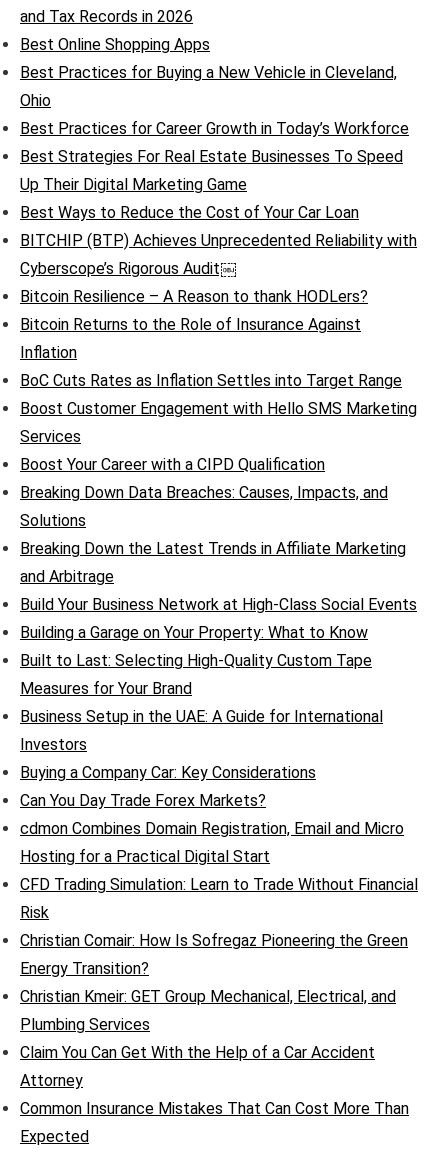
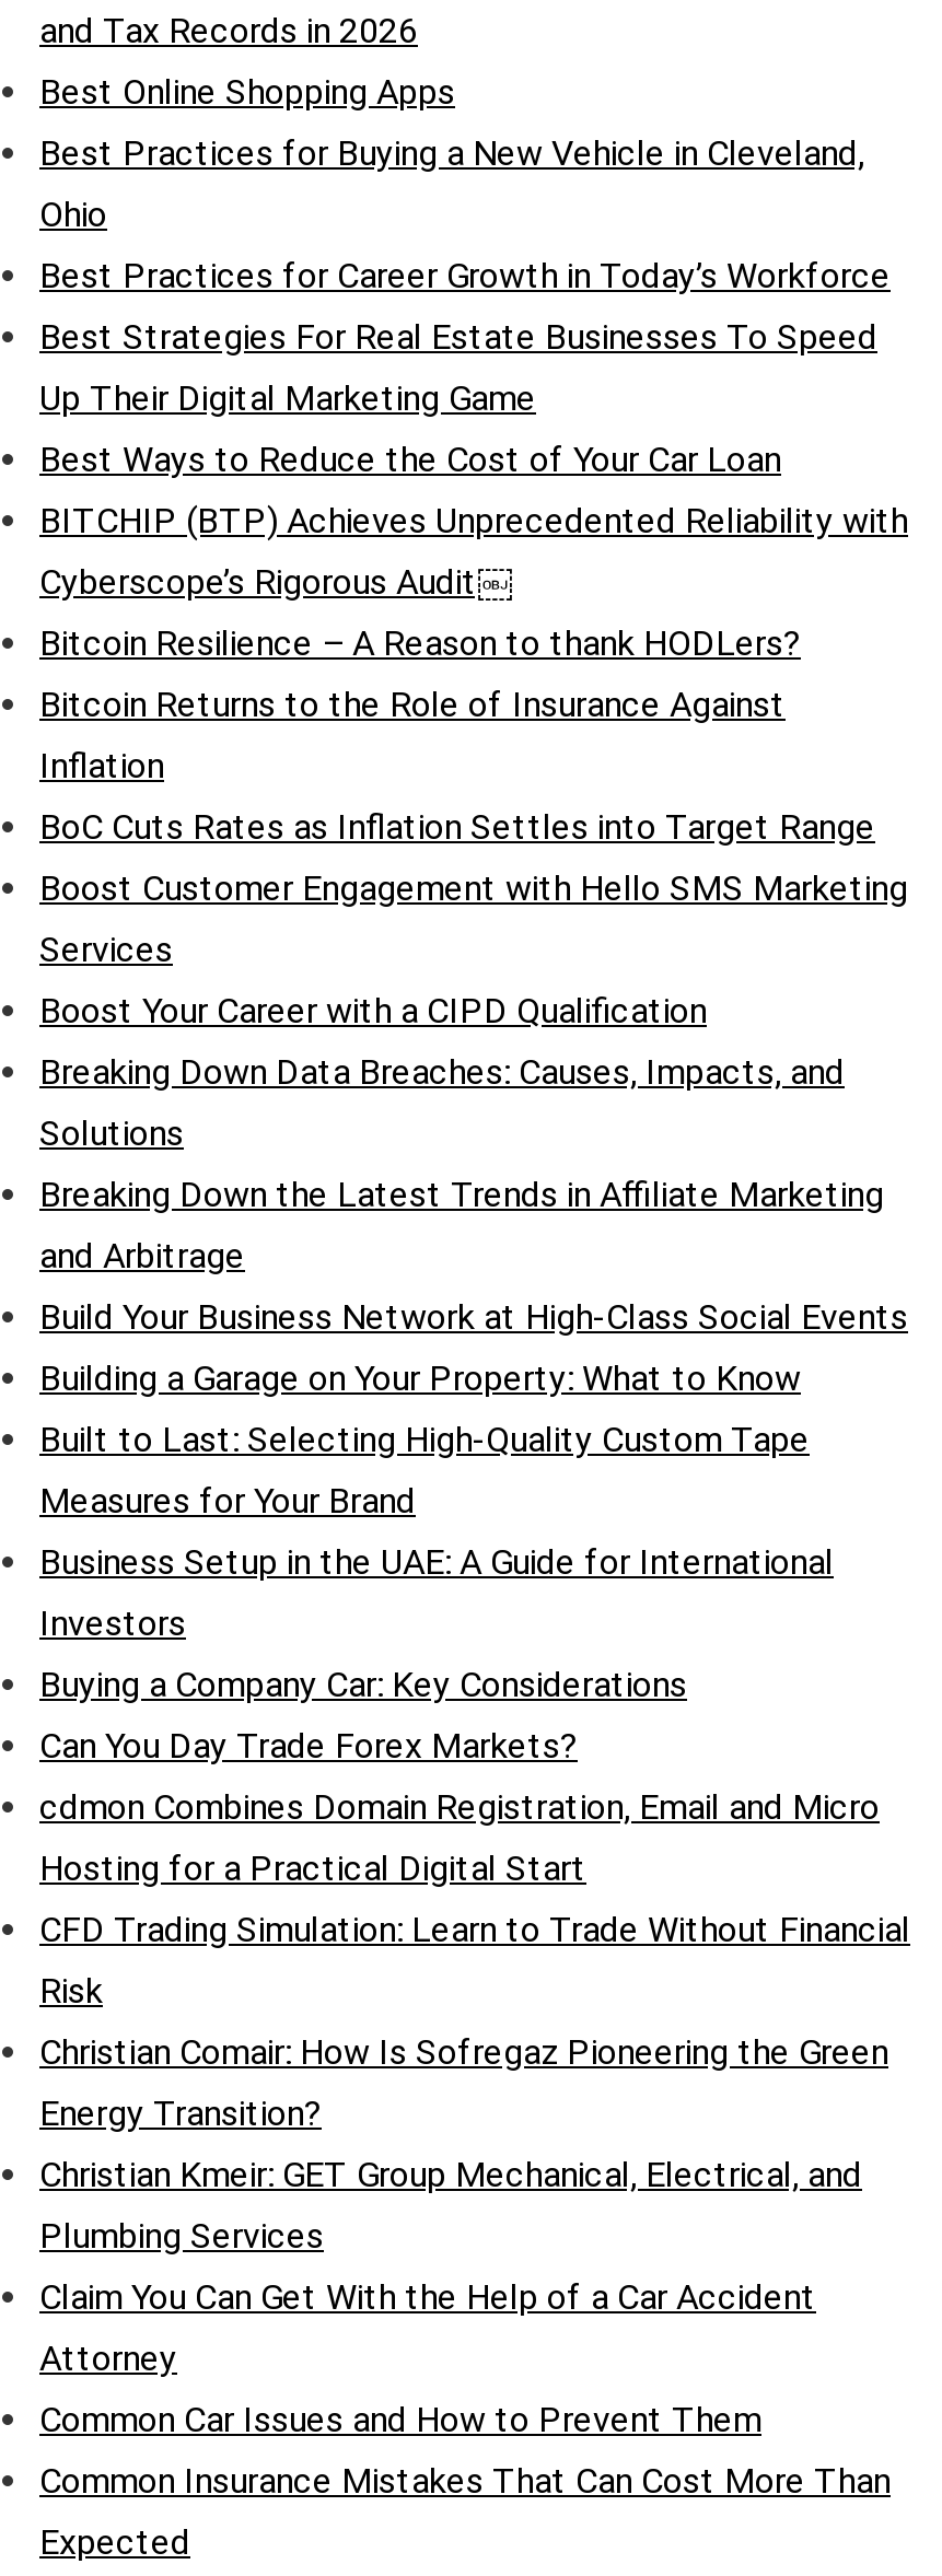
none -> [39,2399,761,2440] Common Car Issues and How to Prevent Them

